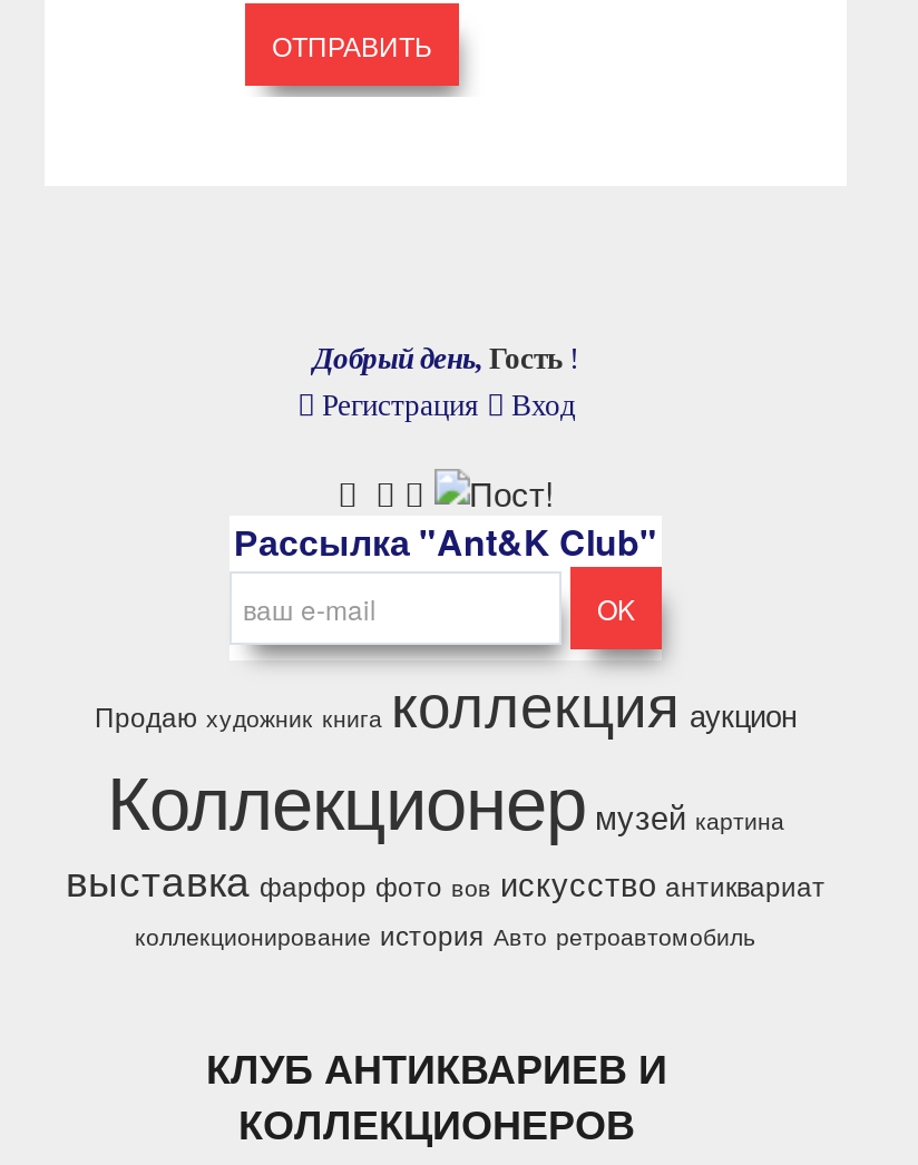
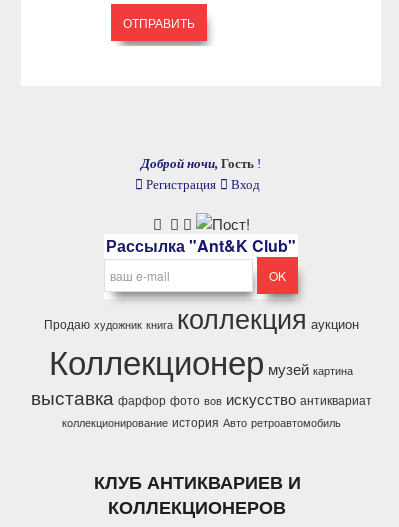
[313,342,578,375] Добрый день, Гость ! -> [141,156,261,171] Доброй ночи, Гость !

